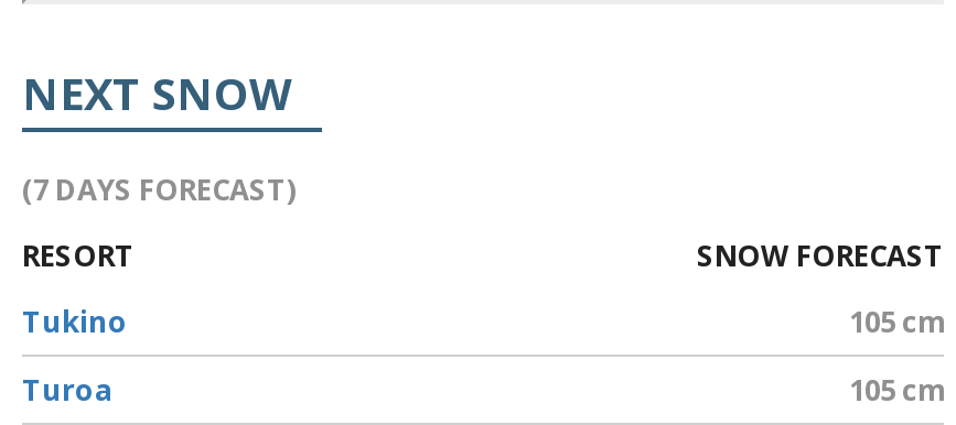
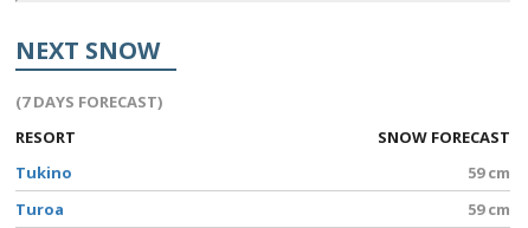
[849,302,944,341] 105 cm -> [468,162,510,183] 59 cm
[849,370,944,410] 105 cm -> [468,198,510,220] 59 cm

